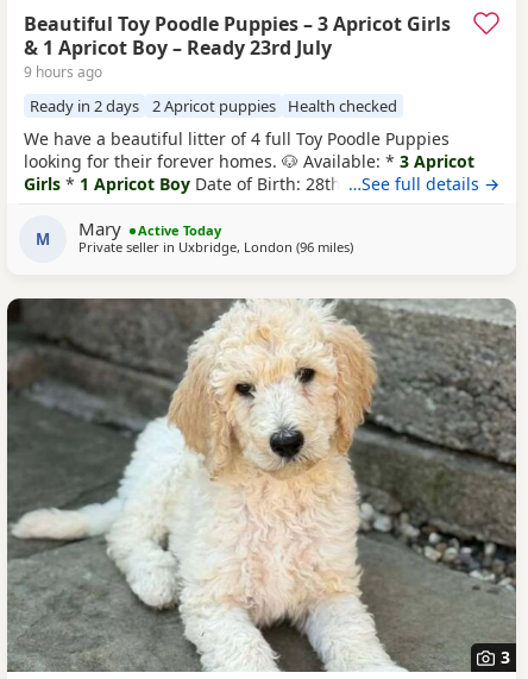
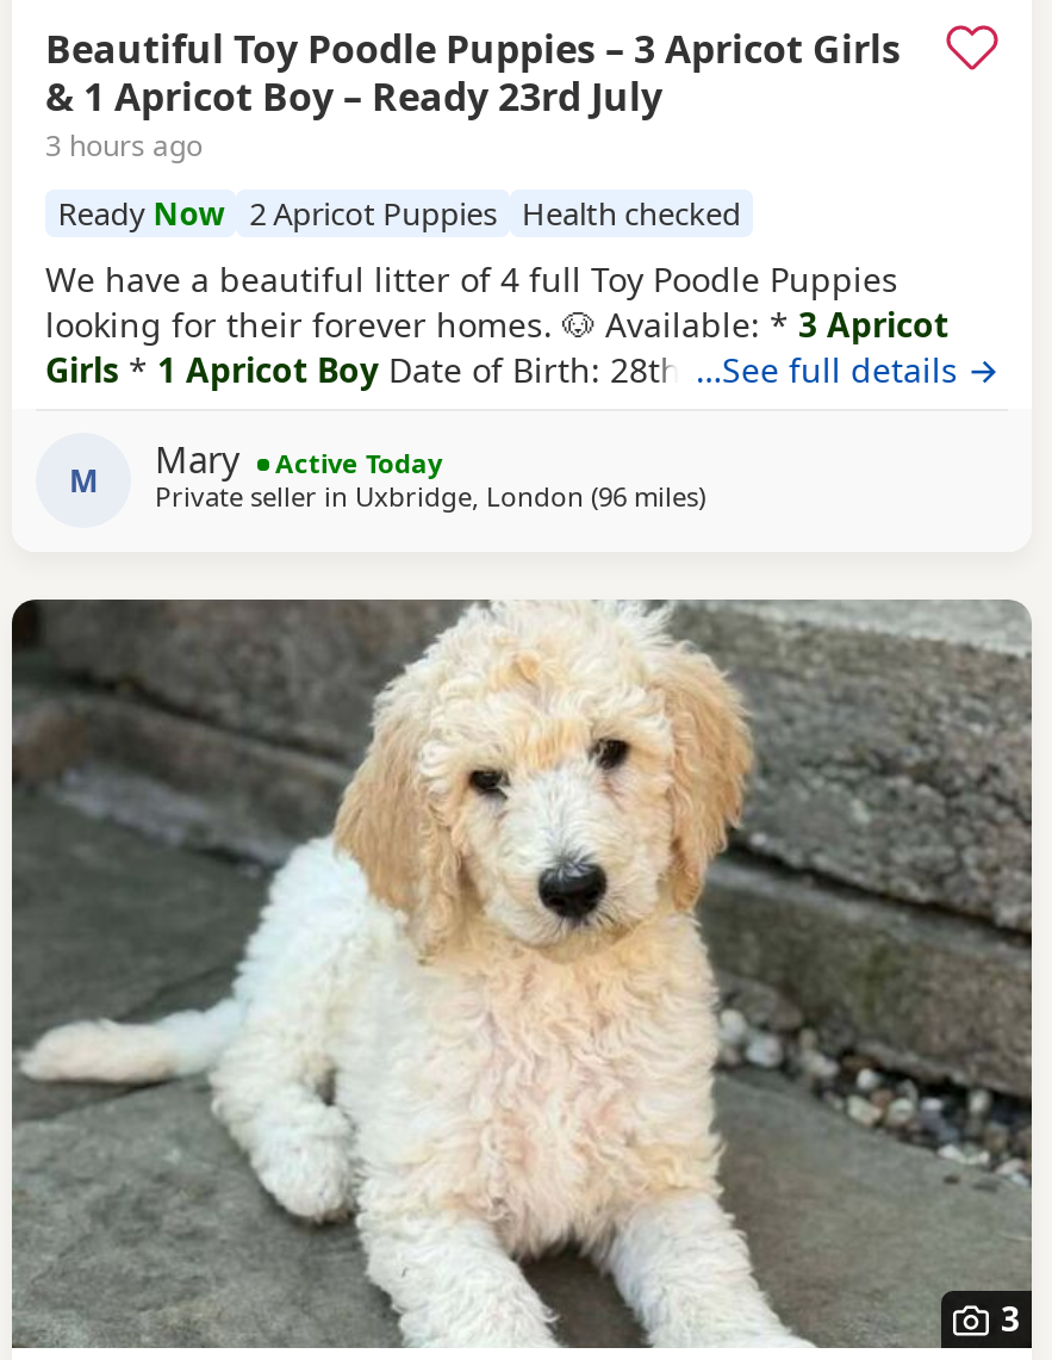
[24,61,102,82] 9 hours ago -> [45,124,203,165] 3 hours ago
[30,95,397,116] Ready in 2 days 2 Apricot puppies Health checked -> [58,192,741,235] Ready Now 2 Apricot Puppies Health checked

